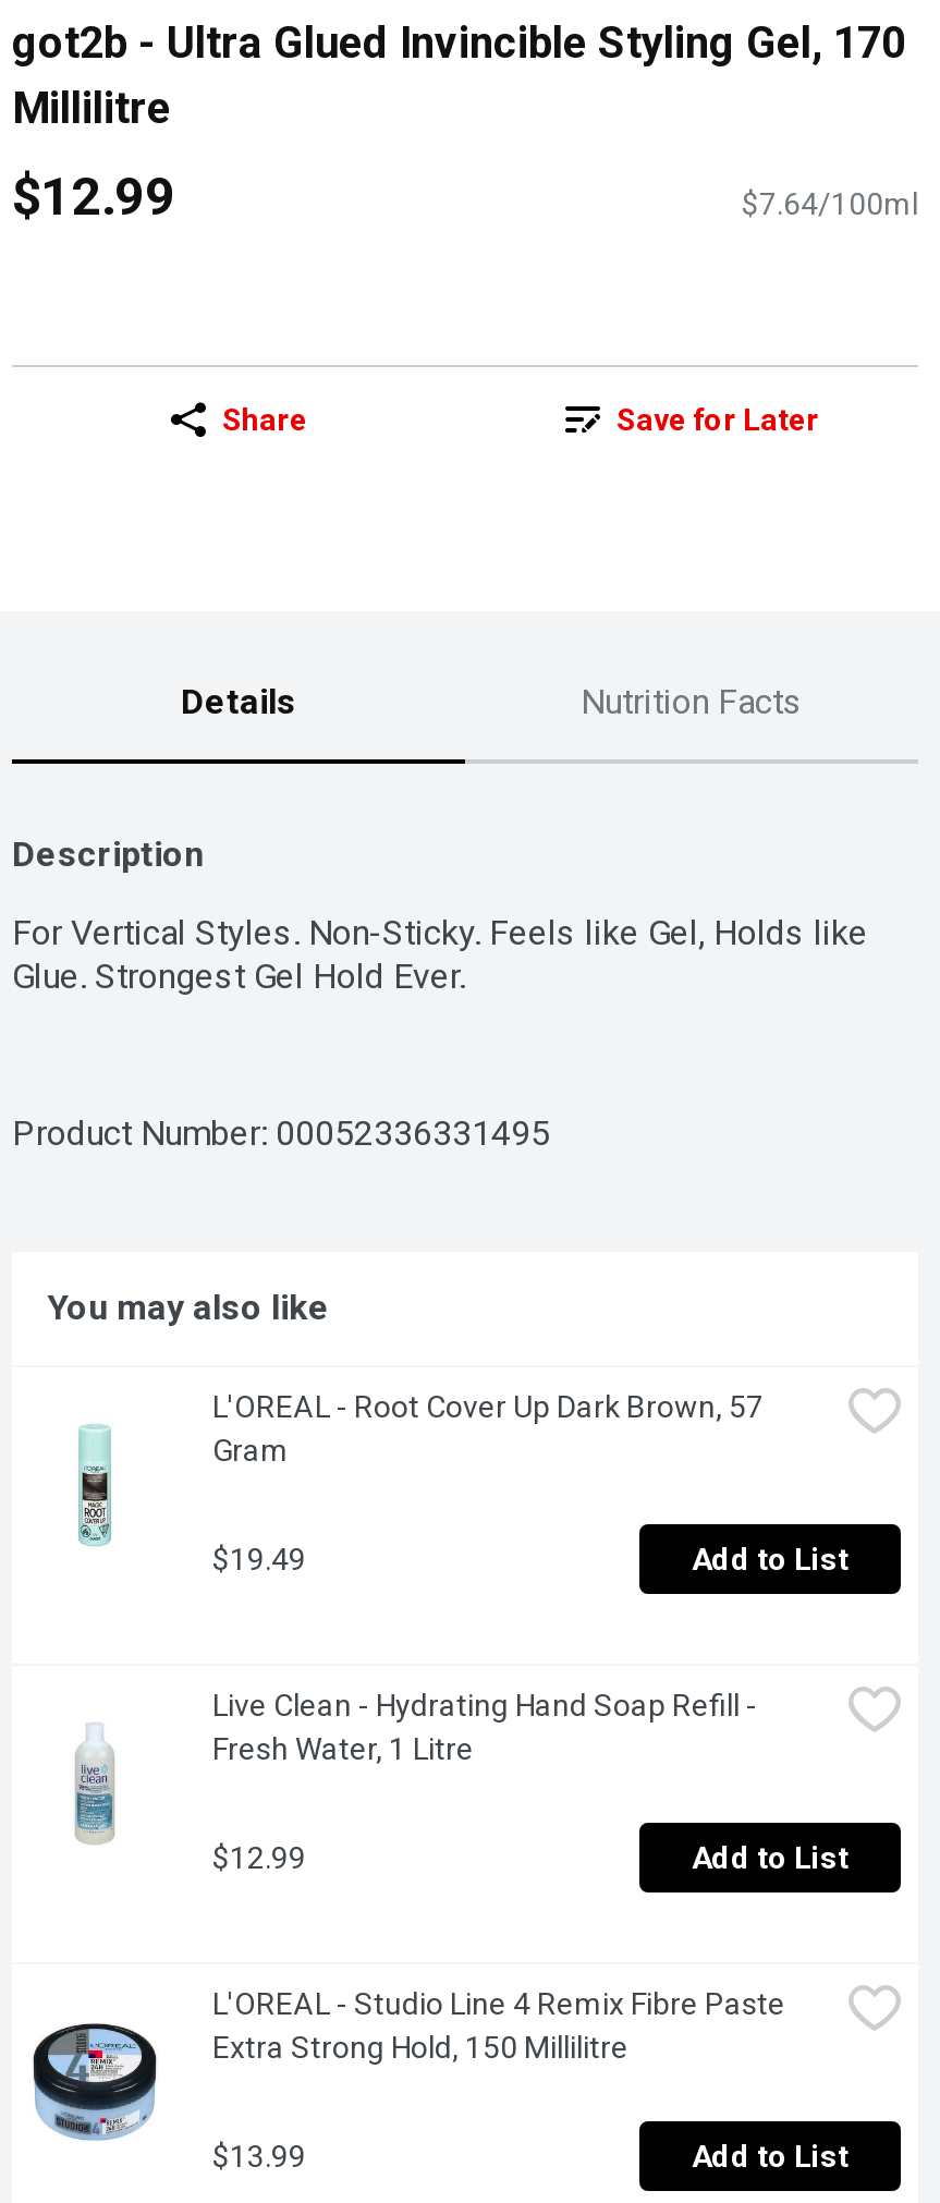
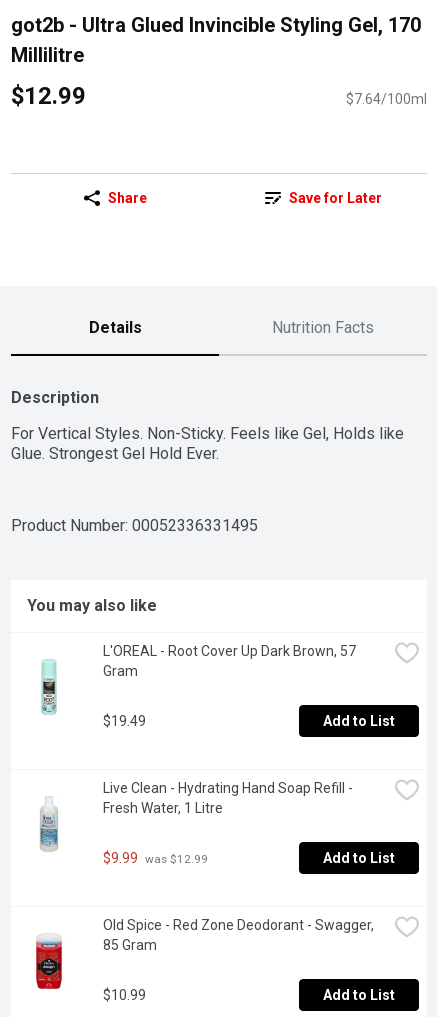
[212,1841,306,1875] $12.99 -> [103,850,208,866] $9.99 was $12.99
[32,1987,785,2143] [image] | L'OREAL - Studio Line 4 Remix Fibre Paste | Extra Strong Hold, 150 Millilitre -> [21,917,374,990] [image] | Old Spice - Red Zone Deodorant - Swagger, | 85 Gram
[212,2139,306,2174] $13.99 -> [103,987,146,1003] $10.99

